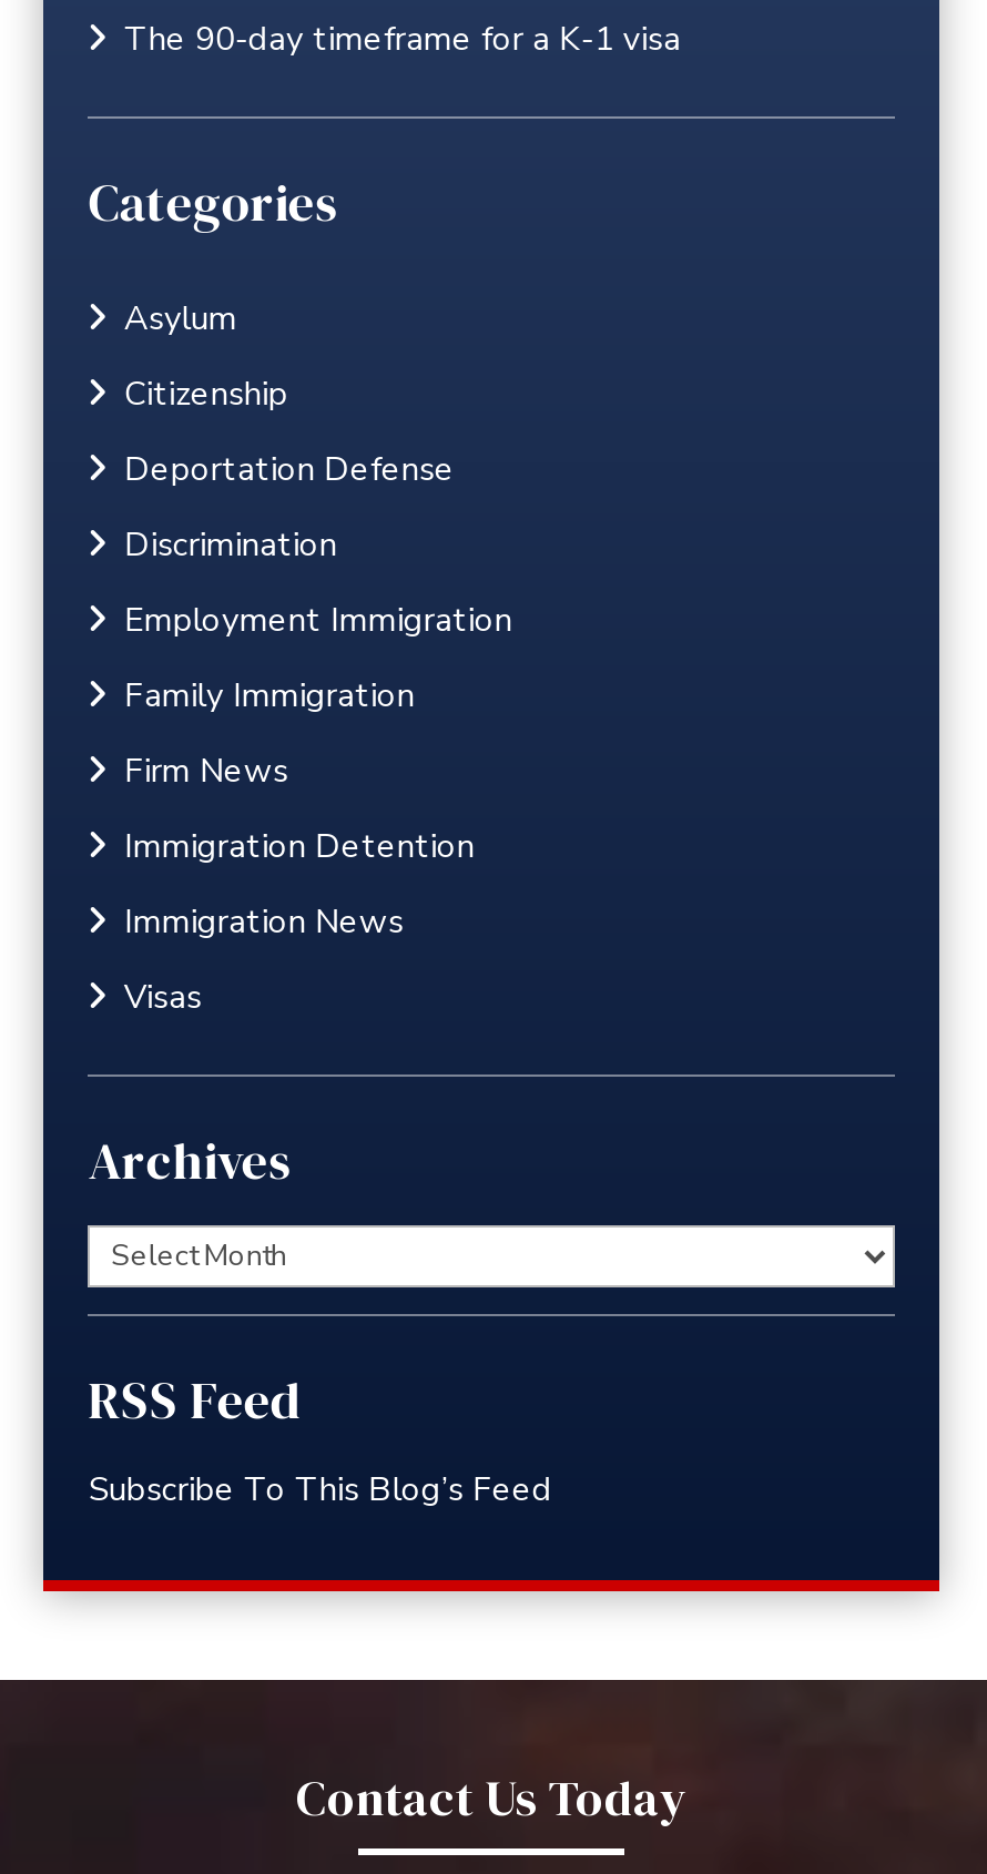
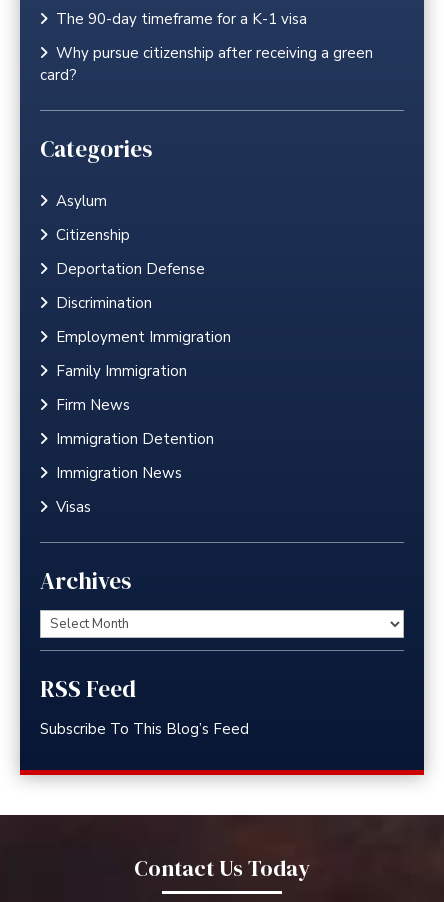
none -> [40,43,373,85] Why pursue citizenship after receiving a green | card?

